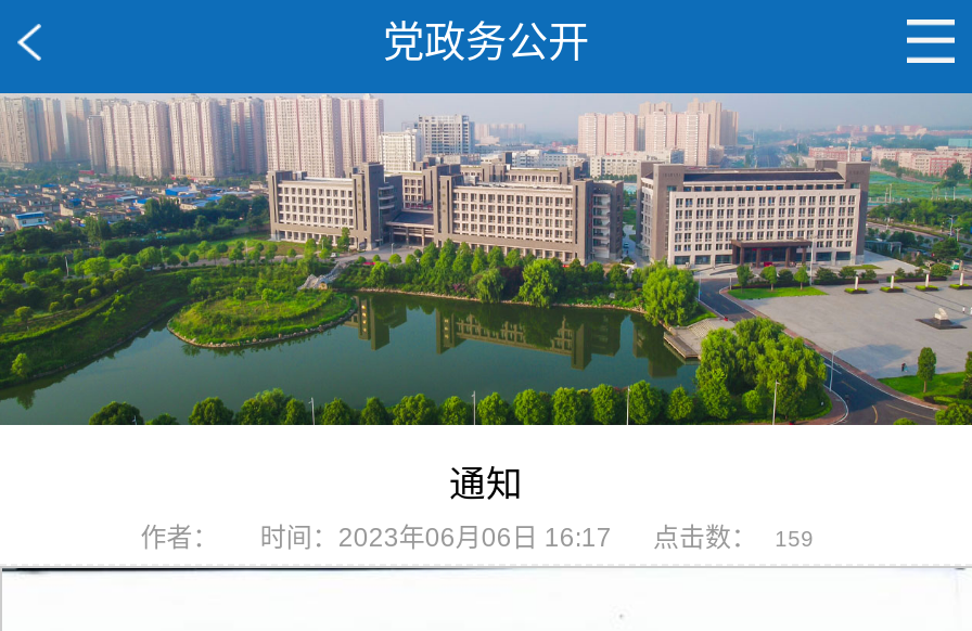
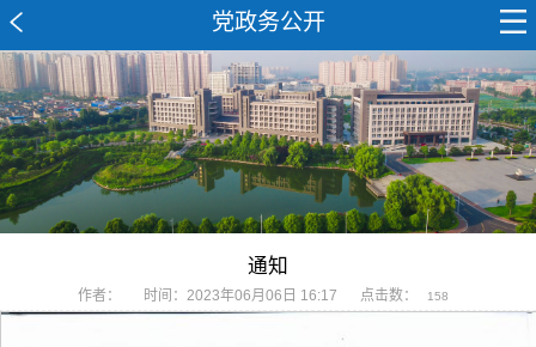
[140,523,814,553] 作者： 时间：2023年06月06日 16:17 点击数： 159 -> [77,287,449,304] 作者： 时间：2023年06月06日 16:17 点击数： 158

